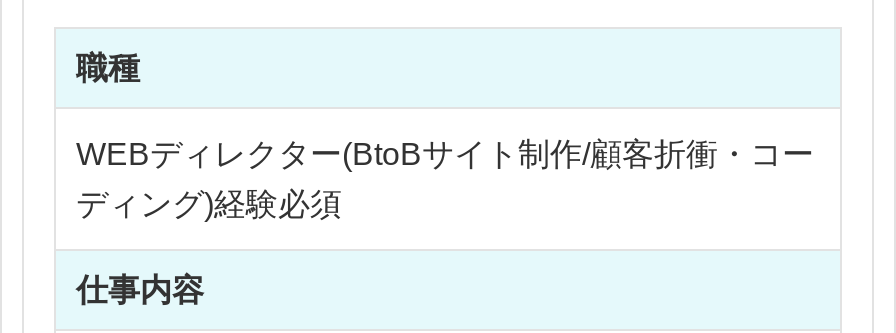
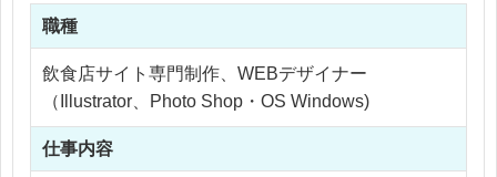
[76,137,814,171] WEBディレクター(BtoBサイト制作/顧客折衝・コー -> [42,64,367,83] 飲食店サイト専門制作、WEBデザイナー
[76,187,342,221] ディング)経験必須 -> [42,92,369,111] （Illustrator、Photo Shop・OS Windows)

